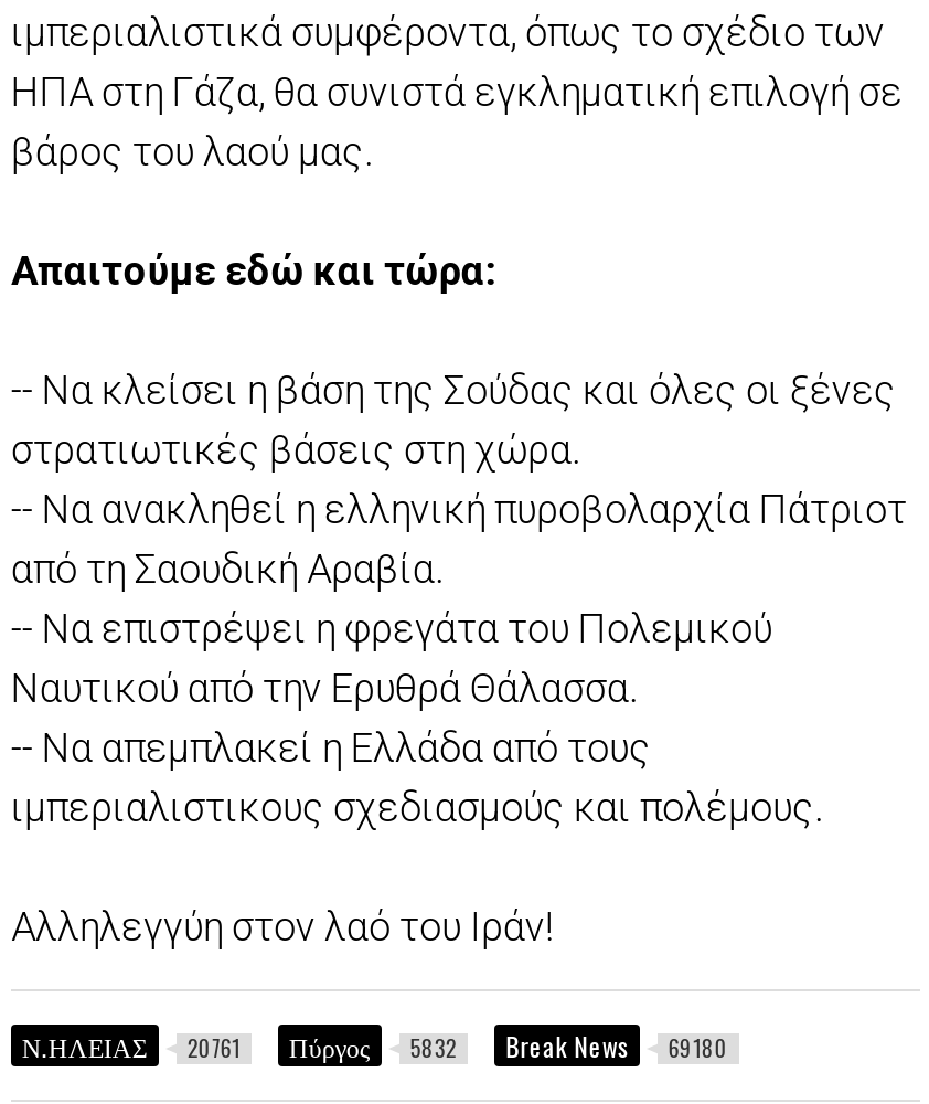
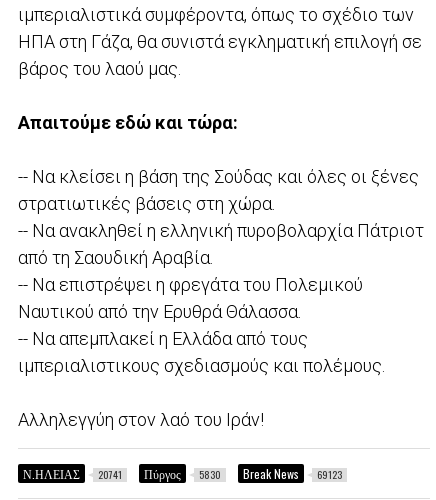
[187,1032,240,1065] 20761 -> [98,467,122,482] 20741
[410,1032,457,1065] 5832 -> [199,467,221,482] 5830
[668,1032,728,1065] 69180 -> [317,467,342,482] 69123

